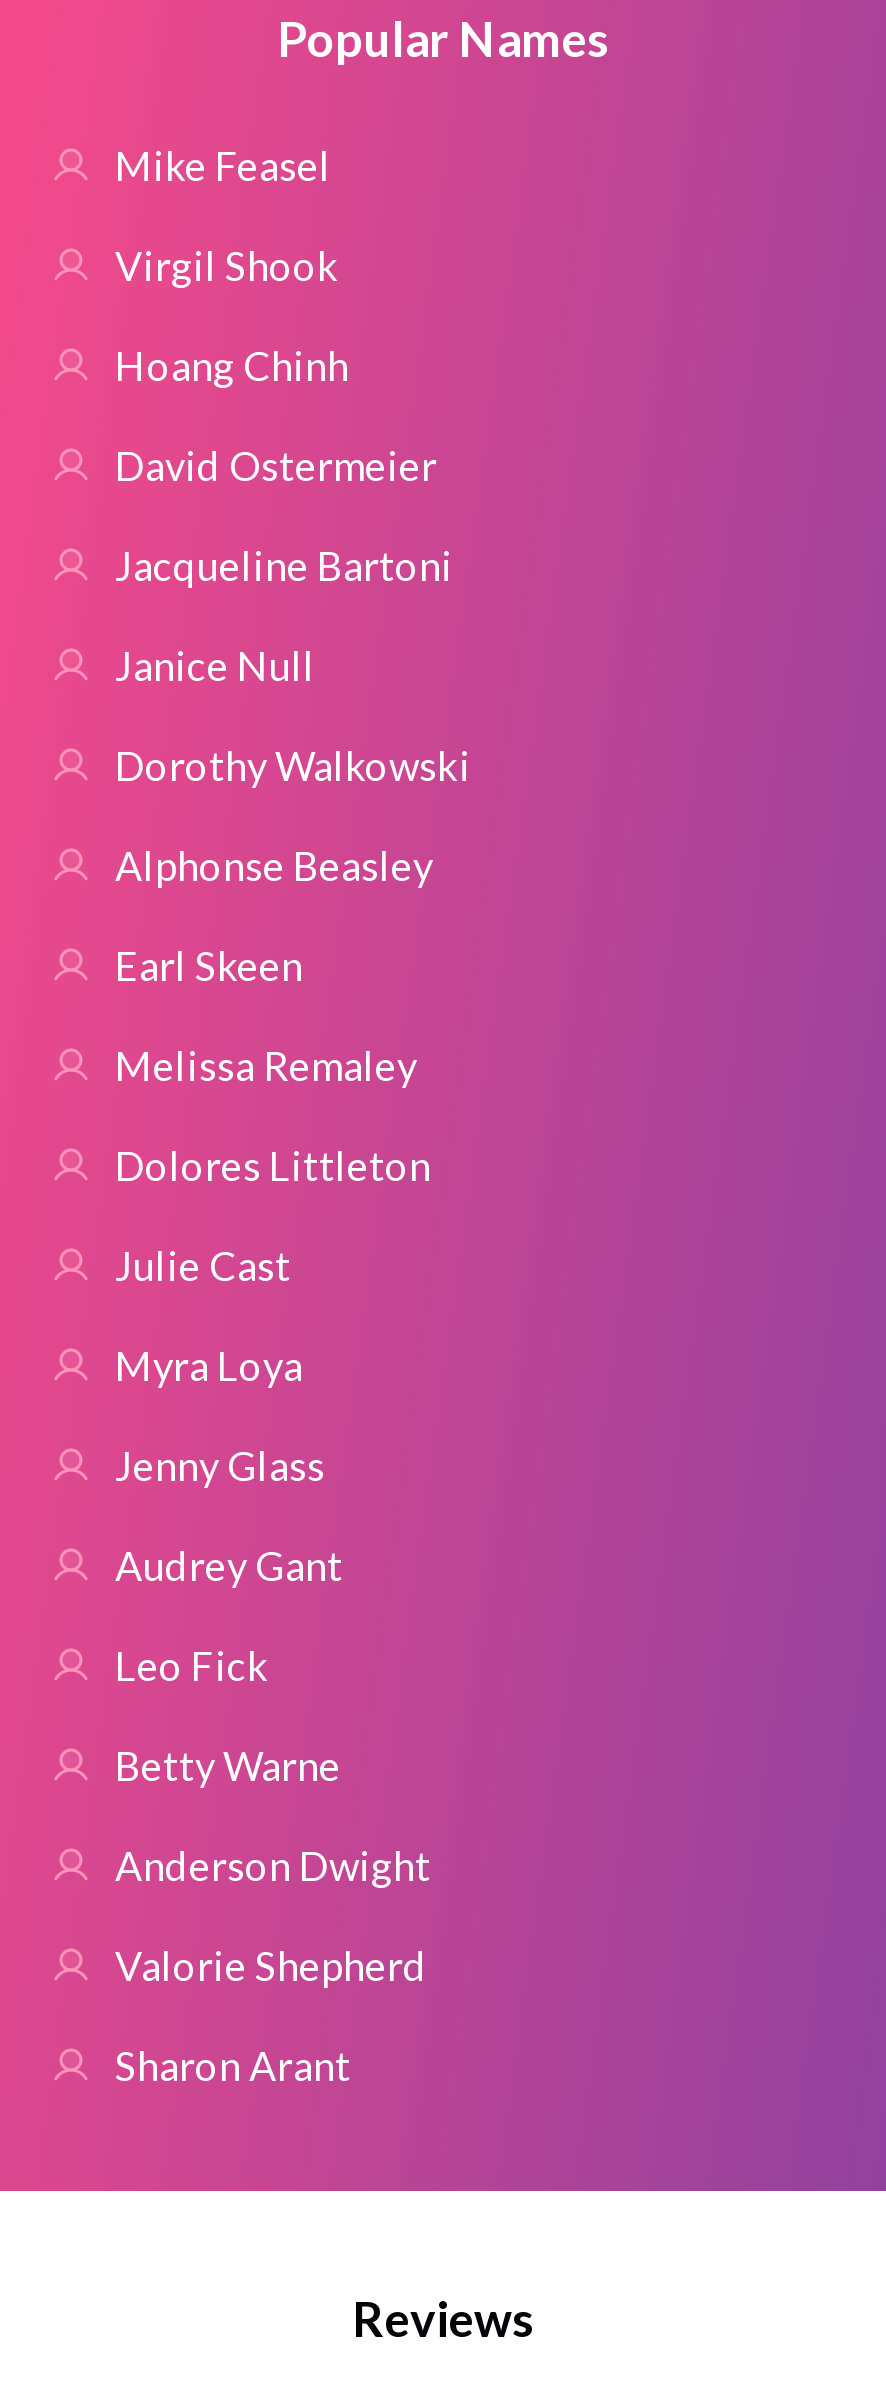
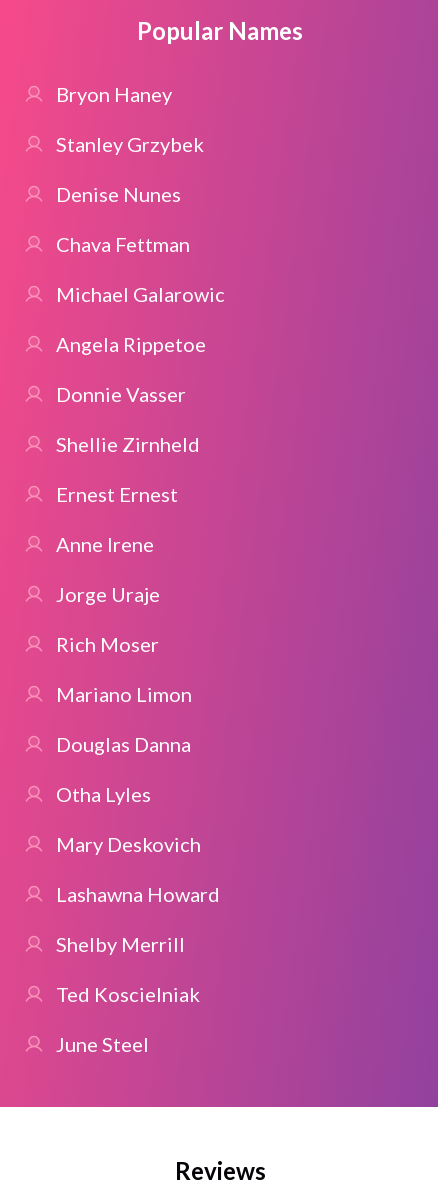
[115,141,331,189] Mike Feasel -> [56,82,172,106] Bryon Haney
[115,241,339,289] Virgil Shook -> [56,132,204,156] Stanley Grzybek
[115,341,349,389] Hoang Chinh -> [56,182,181,206] Denise Nunes
[115,441,437,489] David Ostermeier -> [56,232,190,256] Chava Fettman
[115,541,453,589] Jacqueline Bartoni -> [56,282,225,306] Michael Galarowic
[115,641,315,689] Janice Null -> [56,332,206,356] Angela Rippetoe
[115,741,471,789] Dorothy Walkowski -> [56,382,186,406] Donnie Vasser
[115,841,433,889] Alphonse Beasley -> [56,432,200,456] Shellie Zirnheld
[115,941,303,989] Earl Skeen -> [56,482,178,506] Ernest Ernest
[115,1041,417,1089] Melissa Remaley -> [56,532,154,556] Anne Irene
[115,1141,431,1189] Dolores Littleton -> [56,582,160,606] Jorge Uraje
[115,1241,291,1289] Julie Cast -> [56,632,159,656] Rich Moser
[115,1341,303,1389] Myra Loya -> [56,682,192,706] Mariano Limon
[115,1441,325,1489] Jenny Glass -> [56,732,191,756] Douglas Danna
[115,1541,343,1589] Audrey Gant -> [56,782,151,806] Otha Lyles
[115,1641,269,1689] Leo Fick -> [56,832,201,856] Mary Deskovich
[115,1741,341,1789] Betty Warne -> [56,882,220,906] Lashawna Howard
[115,1841,431,1889] Anderson Dwight -> [56,932,185,956] Shelby Merrill
[115,1941,427,1989] Valorie Shepherd -> [56,982,200,1006] Ted Koscielniak
[115,2041,351,2089] Sharon Arant -> [56,1032,149,1056] June Steel

